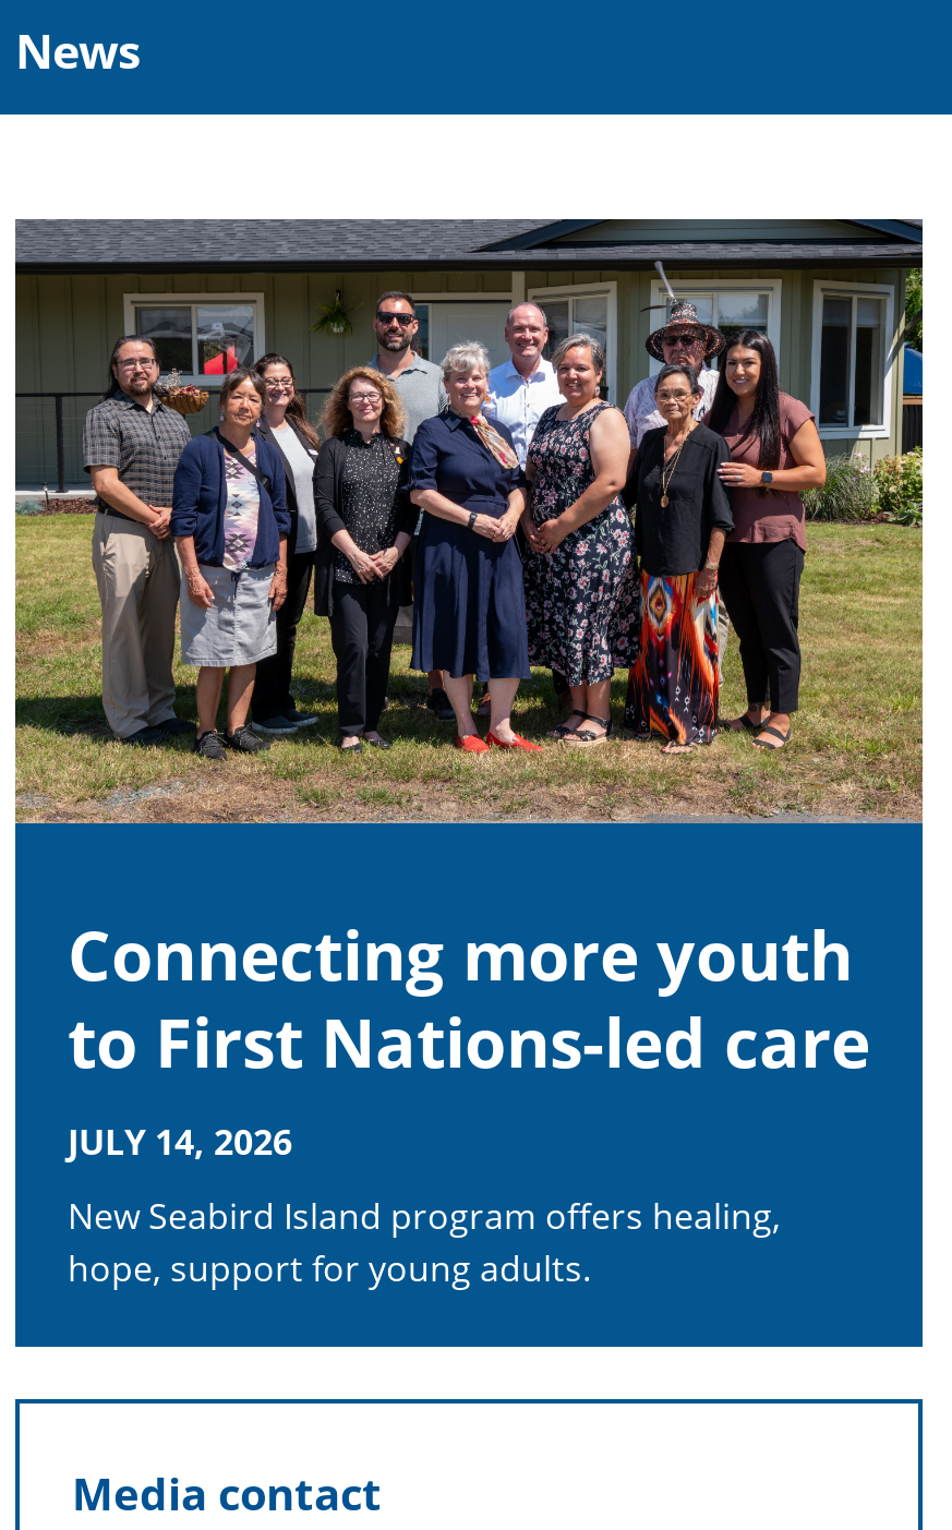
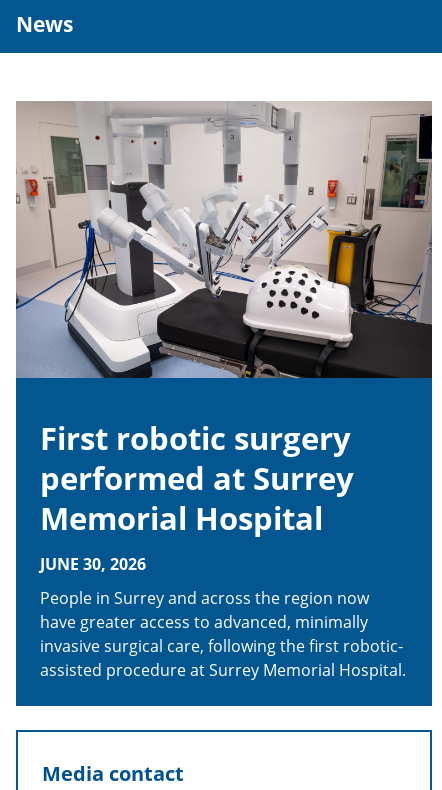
[13,217,925,1166] [image] | Connecting more youth | to First Nations-led care | JULY 14, 2026 -> [16,101,433,575] [image] | First robotic surgery | performed at Surrey | Memorial Hospital | JUNE 30, 2026
[68,1192,781,1293] New Seabird Island program offers healing, | hope, support for young adults. -> [40,587,406,681] People in Surrey and across the region now | have greater access to advanced, minimally | invasive surgical care, following the first robotic- | assisted procedure at Surrey Memorial Hospital.

